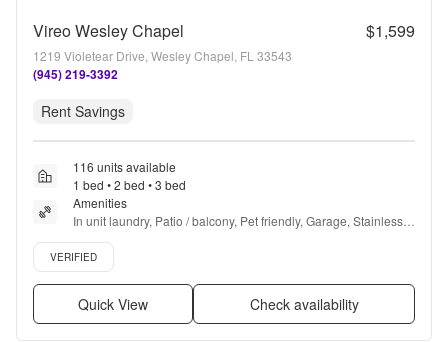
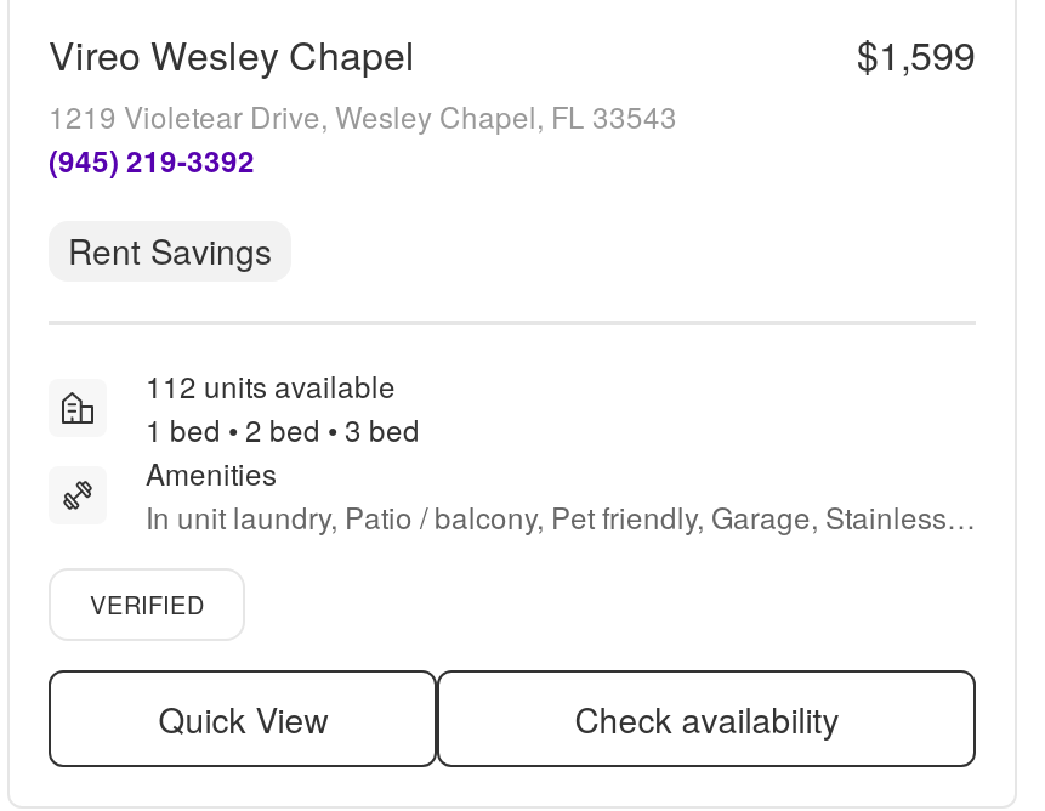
[73,158,176,175] 116 units available -> [146,364,396,405] 112 units available

